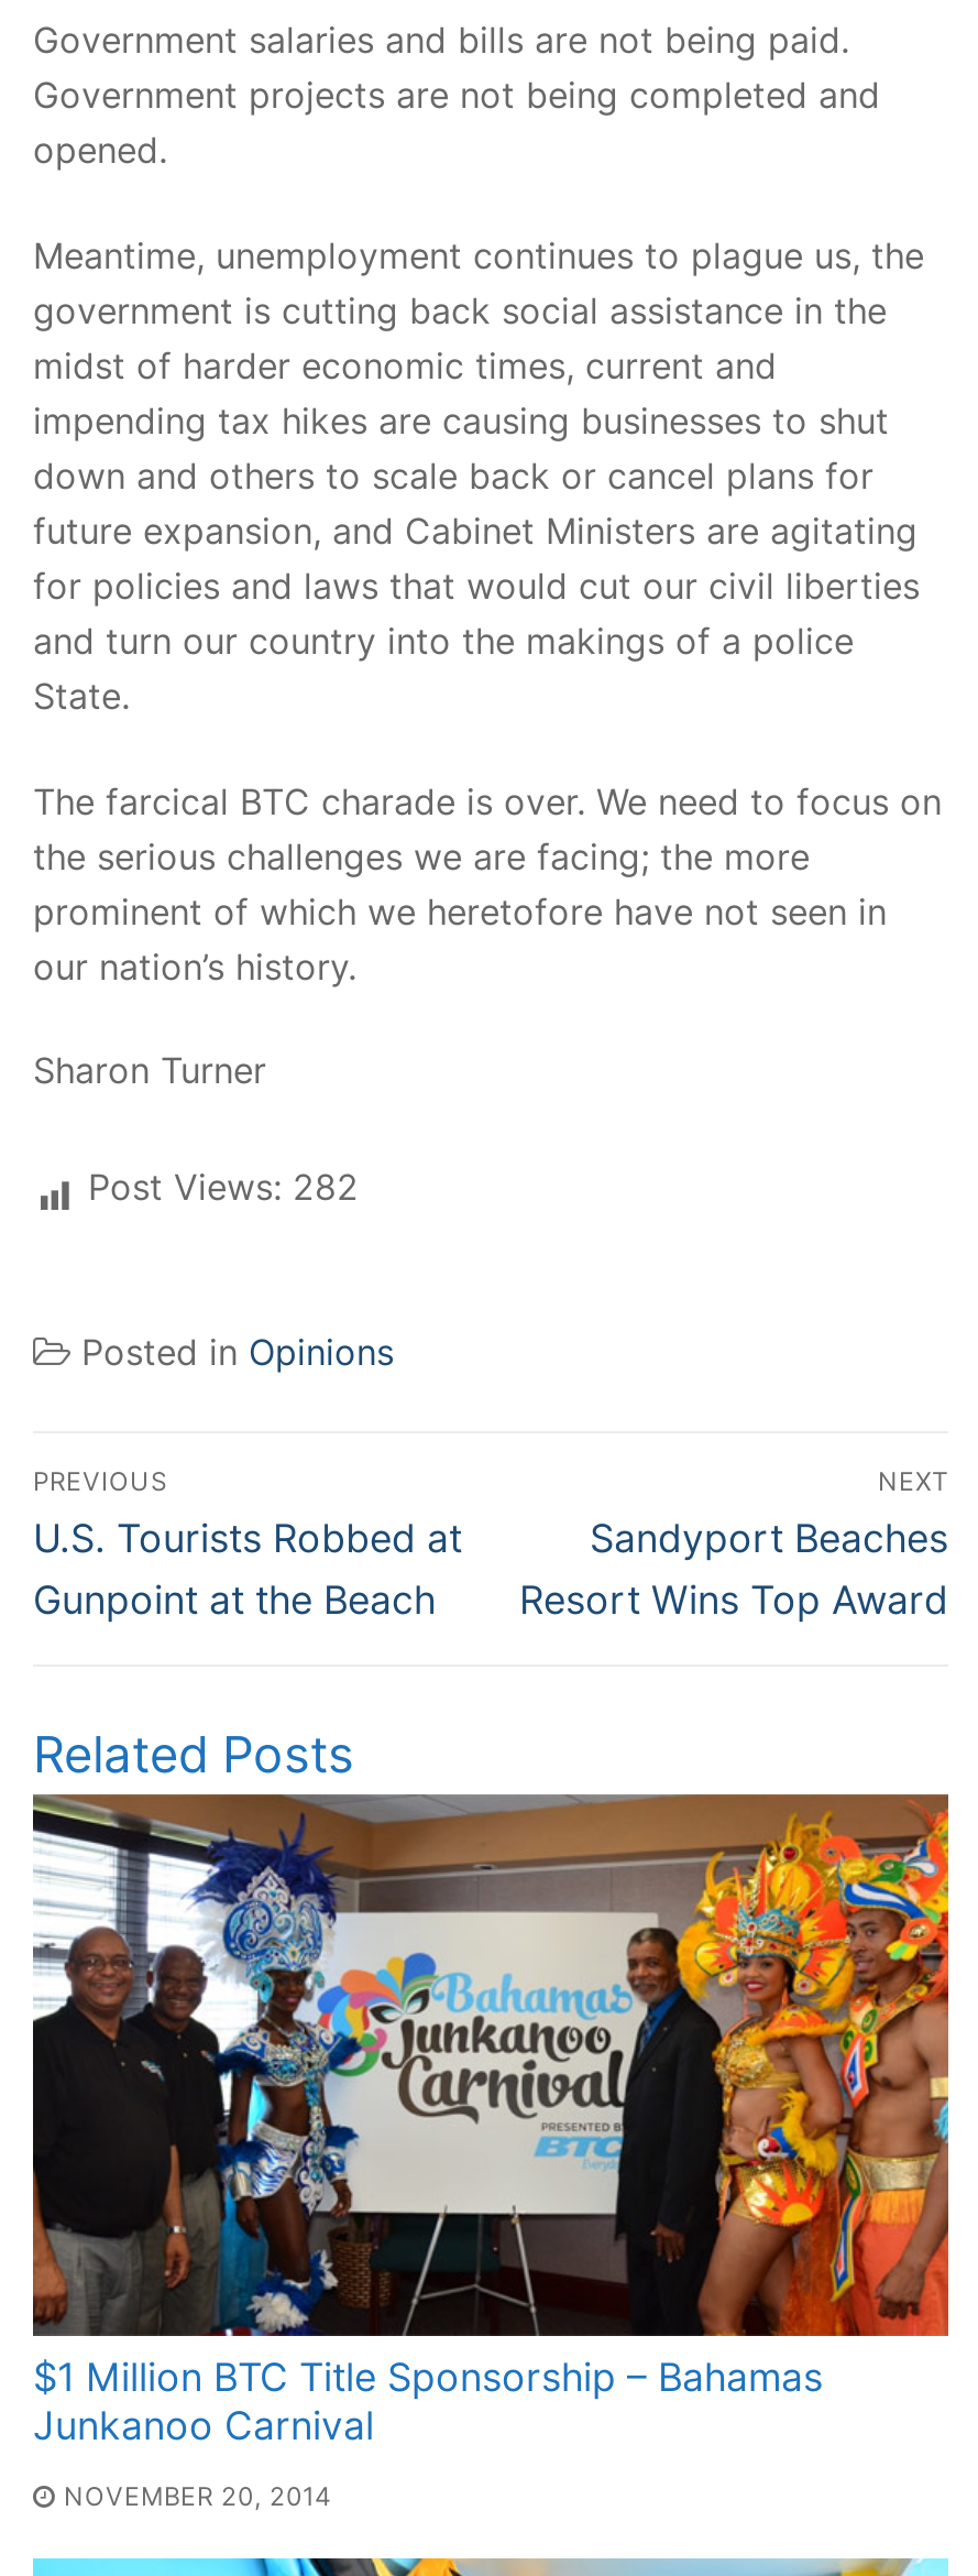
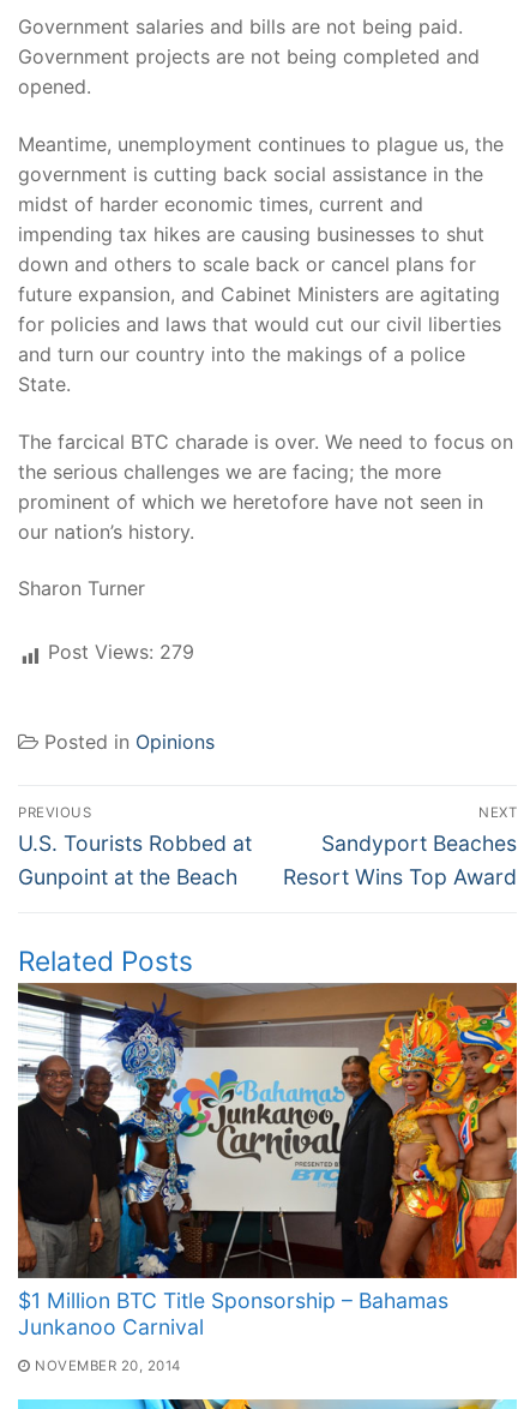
[88,1164,359,1208] Post Views: 282 -> [48,639,194,663] Post Views: 279

